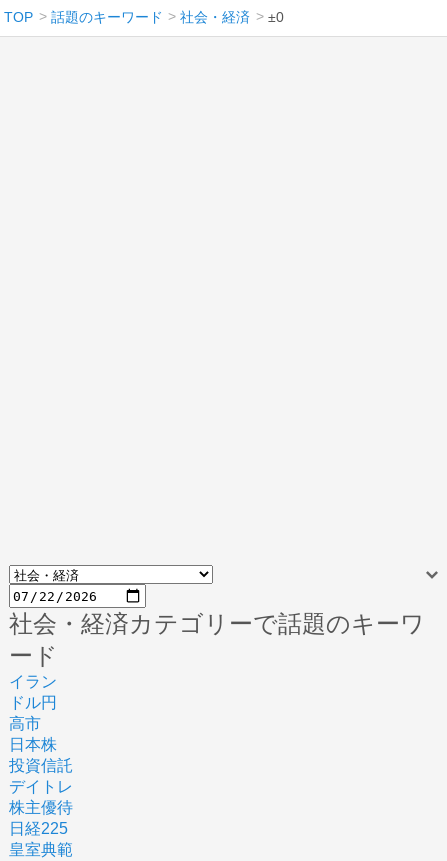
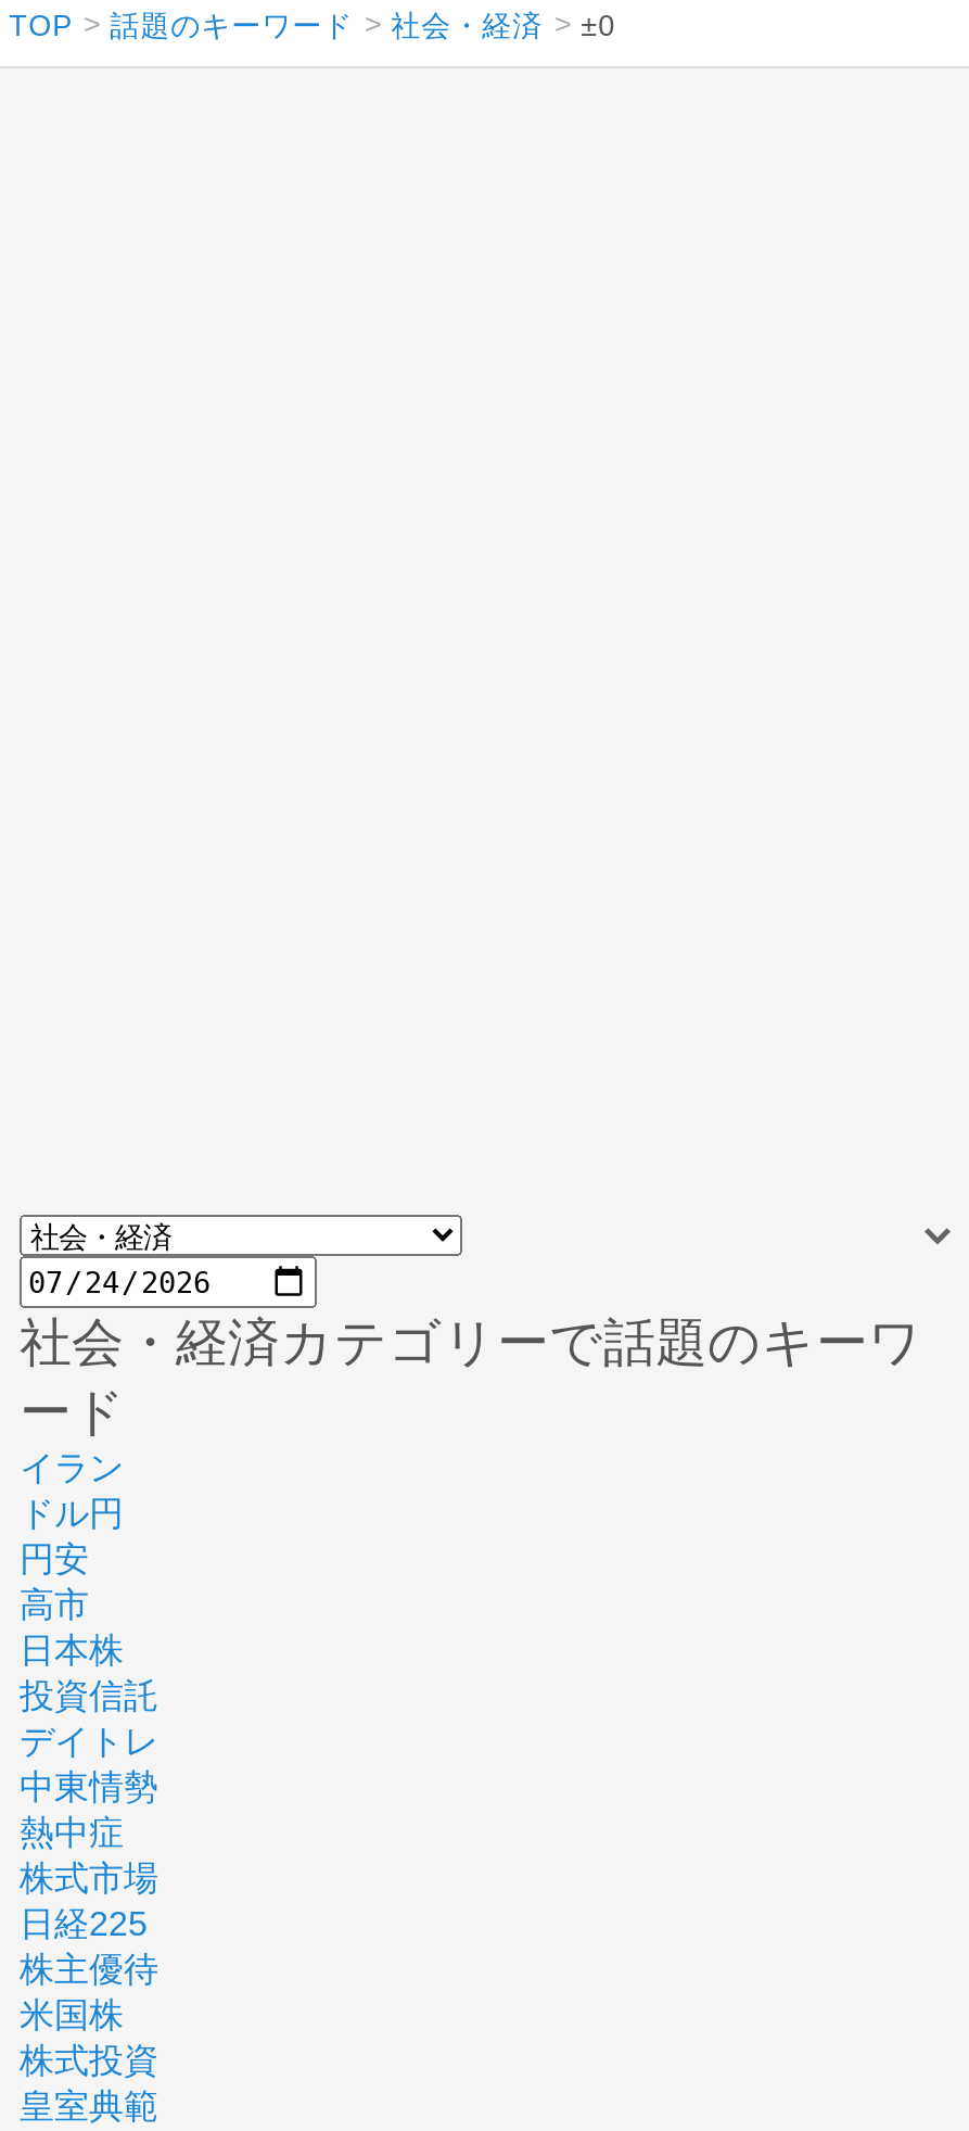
none -> [20,1541,89,1578] 円安
none -> [20,1769,158,1943] 中東情勢 | 熱中症 | 株式市場 | 日経225
[9,820,68,837] 日経225 -> [20,1997,158,2080] 米国株 | 株式投資

